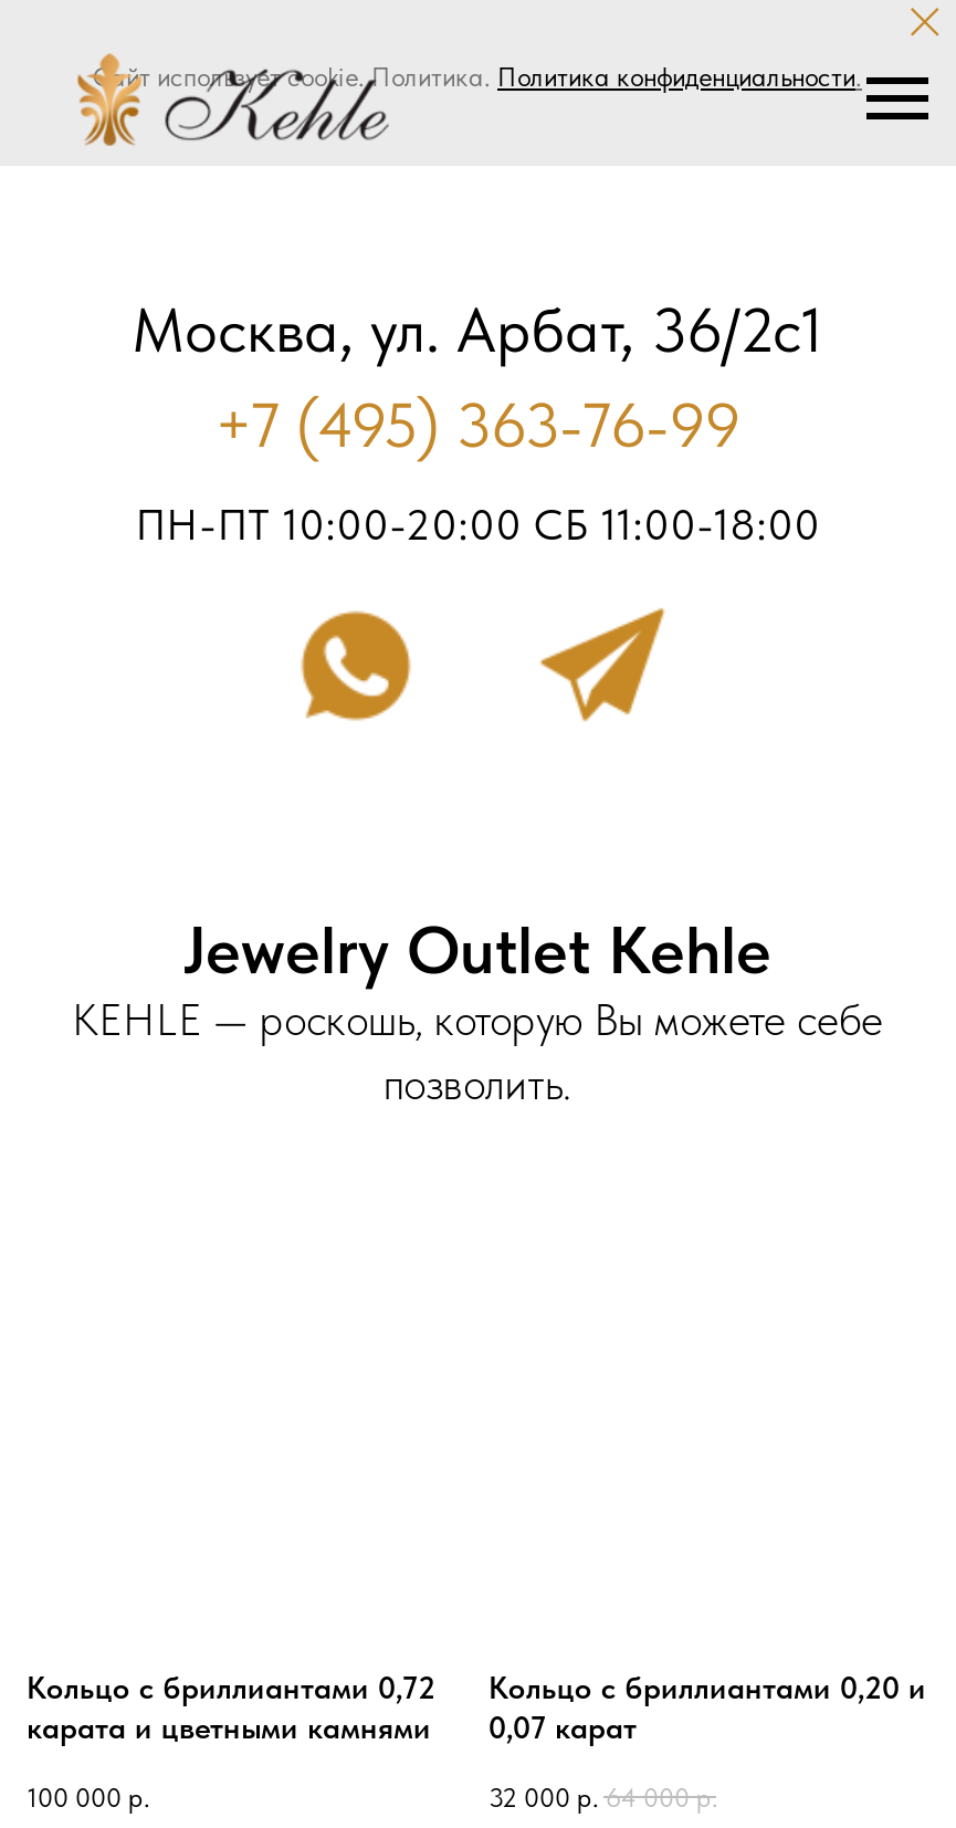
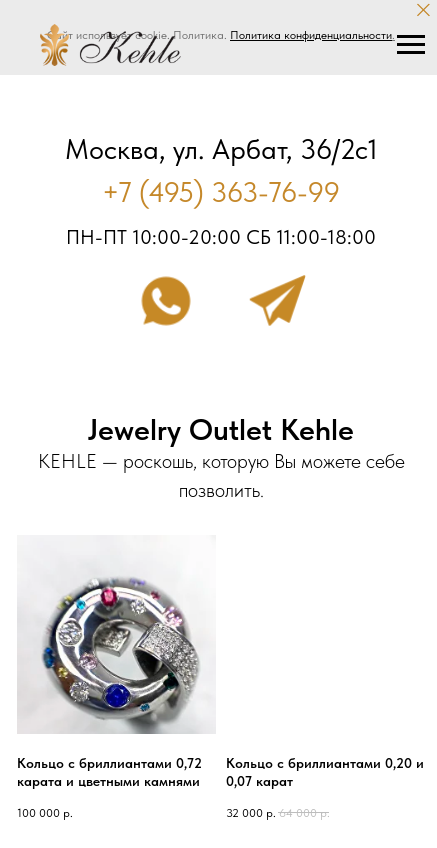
none -> [17,569,202,735] [image]

